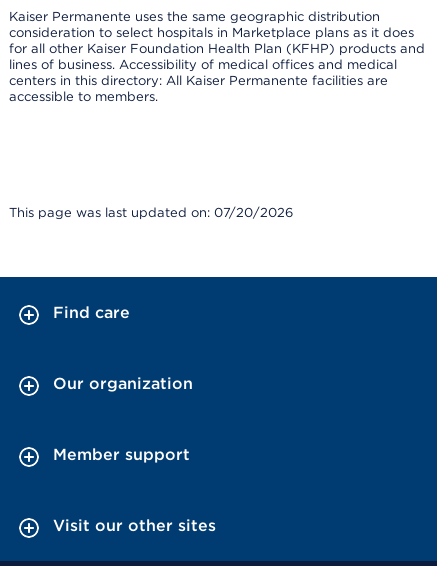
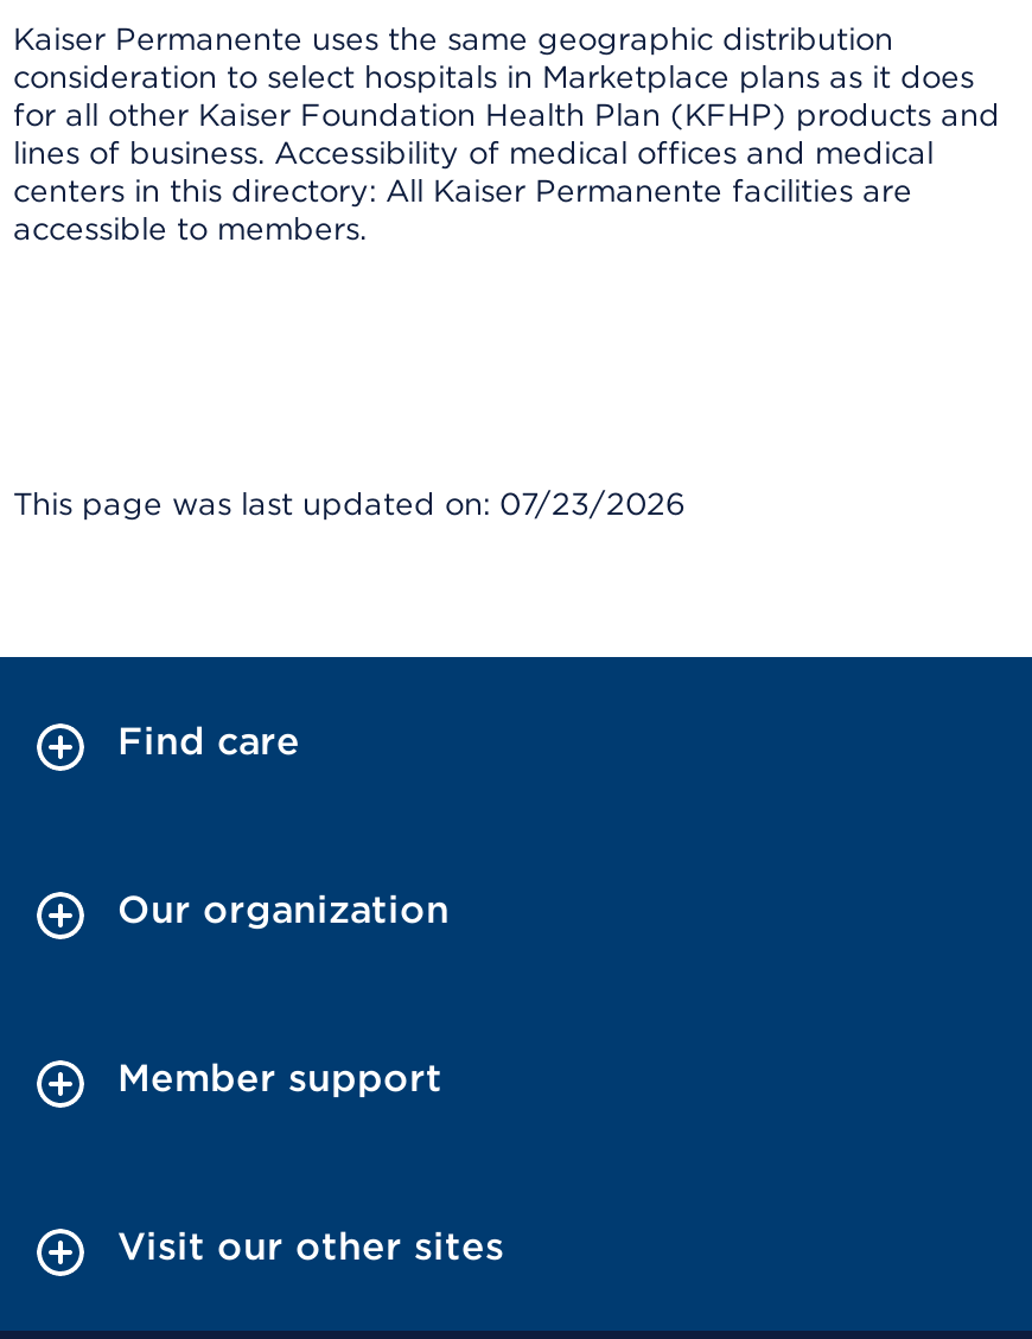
[9,205,293,220] This page was last updated on: 07/20/2026 -> [13,486,684,522] This page was last updated on: 07/23/2026

